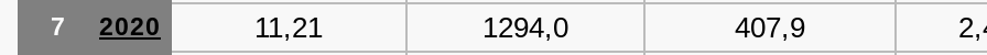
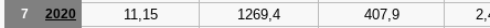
[254,10,323,43] 11,21 -> [123,6,157,22] 11,15
[482,10,568,43] 1294,0 -> [237,6,280,22] 1269,4

